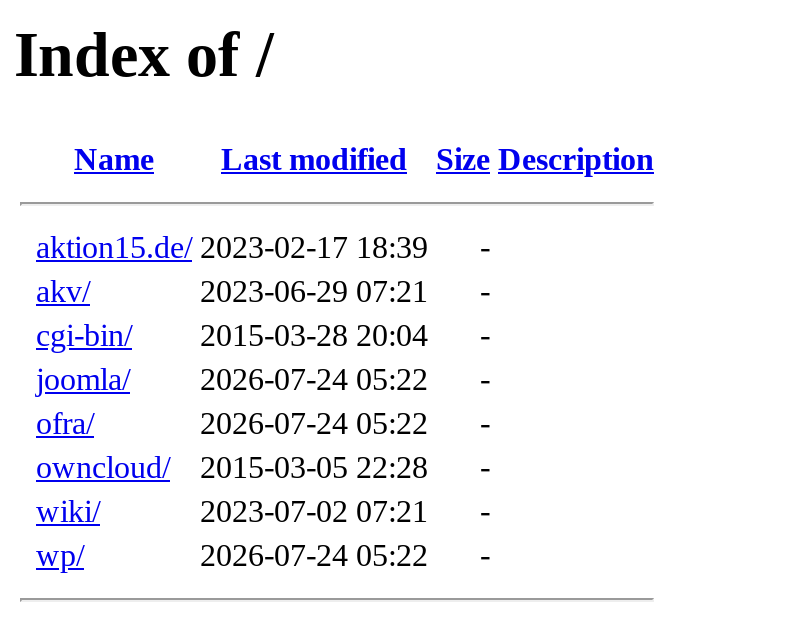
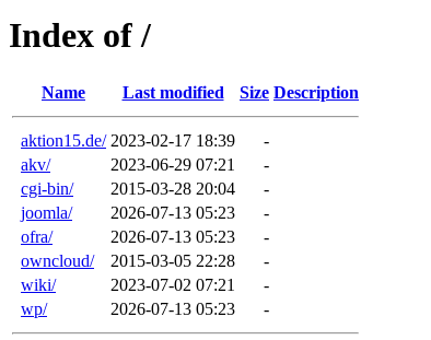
[200,362,428,396] 2026-07-24 05:22 -> [110,203,235,222] 2026-07-13 05:23
[200,406,428,440] 2026-07-24 05:22 -> [110,227,235,246] 2026-07-13 05:23
[200,538,428,572] 2026-07-24 05:22 -> [110,299,235,318] 2026-07-13 05:23

